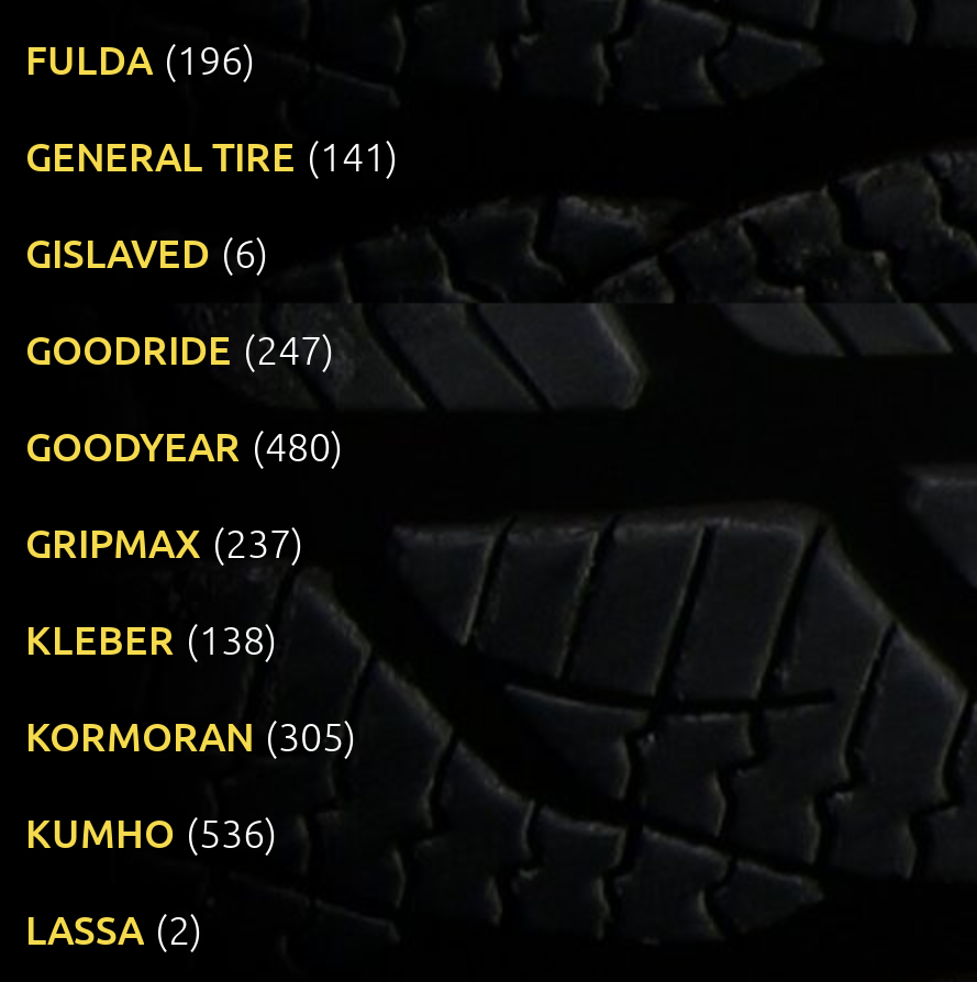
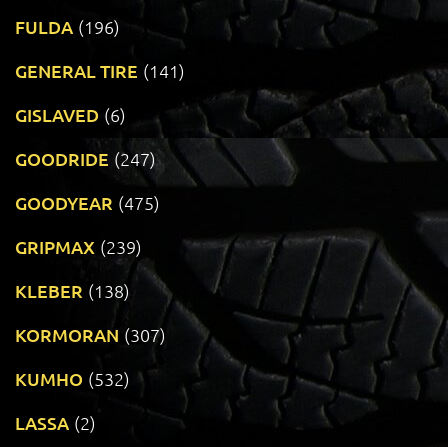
[25,420,344,470] GOODYEAR (480) -> [15,191,160,214] GOODYEAR (475)
[25,516,304,567] GRIPMAX (237) -> [15,235,142,258] GRIPMAX (239)
[25,710,357,760] KORMORAN (305) -> [15,323,166,346] KORMORAN (307)
[25,806,278,857] KUMHO (536) -> [15,367,130,390] KUMHO (532)

